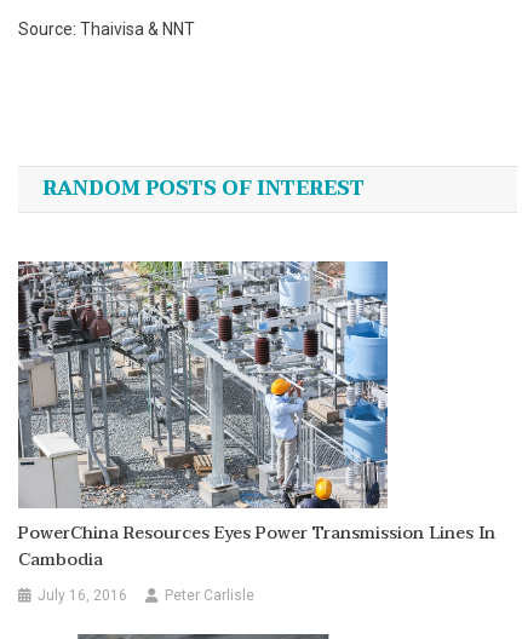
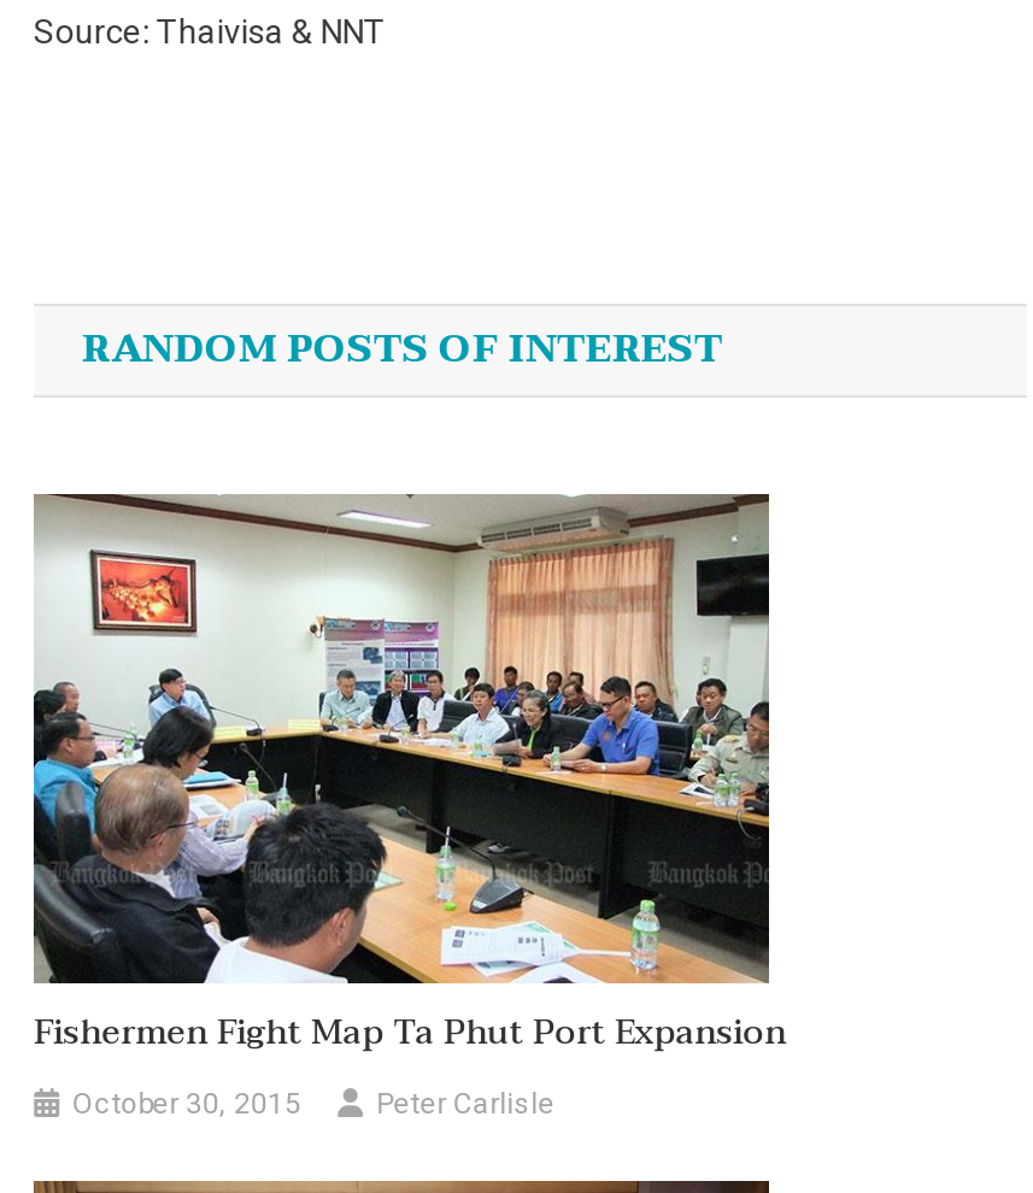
[17,260,495,573] [image] | PowerChina Resources Eyes Power Transmission Lines In | Cambodia -> [31,492,786,1062] [image] | Fishermen Fight Map Ta Phut Port Expansion
[38,586,127,603] July 16, 2016 -> [73,1088,302,1122] October 30, 2015

